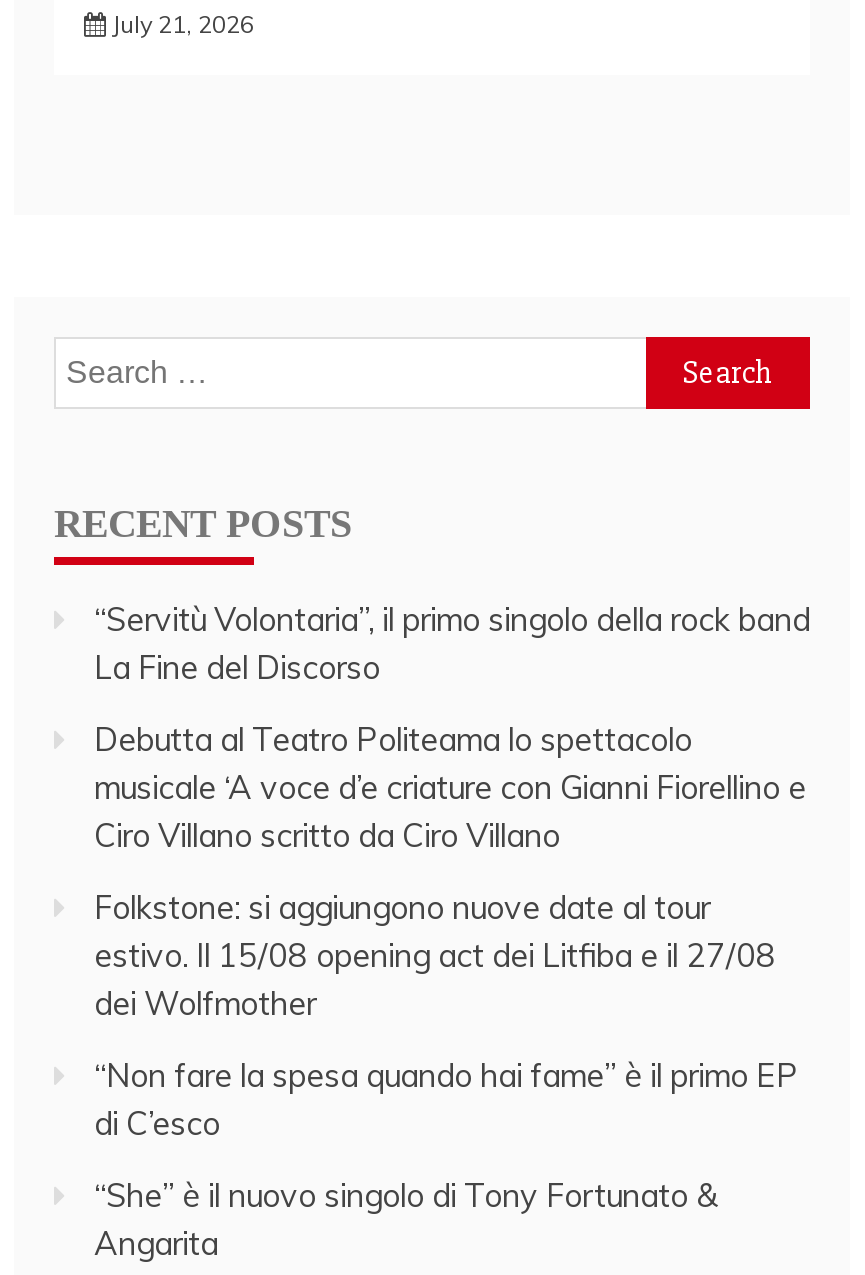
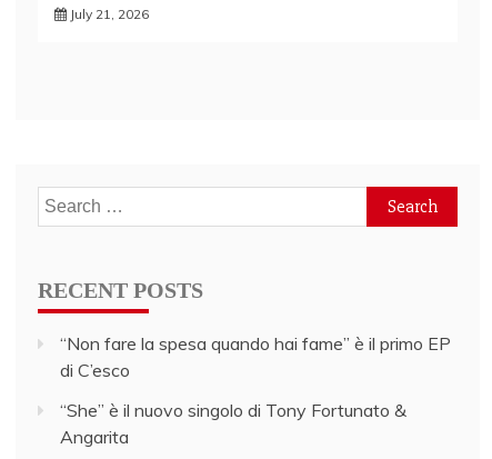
[94,598,810,1022] “Servitù Volontaria”, il primo singolo della rock band | La Fine del Discorso | Debutta al Teatro Politeama lo spettacolo | musicale ‘A voce d’e criature con Gianni Fiorellino e | Ciro Villano scritto da Ciro Villano | Folkstone: si aggiungono nuove date al tour | estivo. Il 15/08 opening act dei Litfiba e il 27/08 | dei Wolfmother -> none

